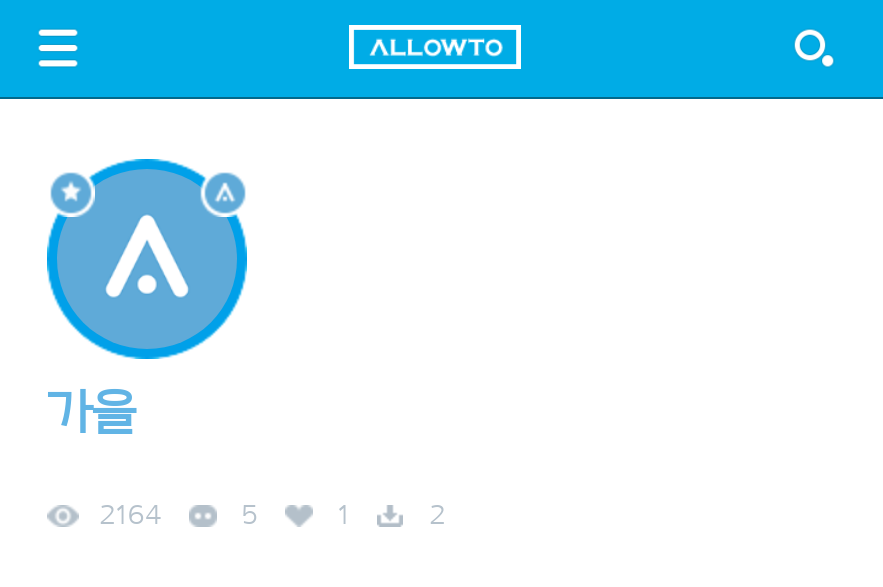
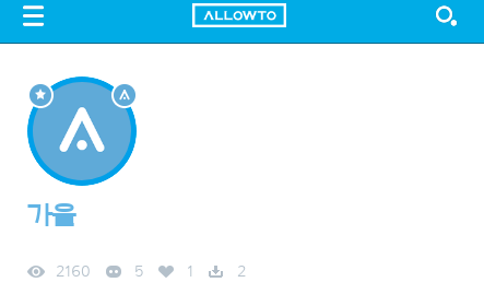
[99,501,161,531] 2164 -> [56,263,91,280] 2160

